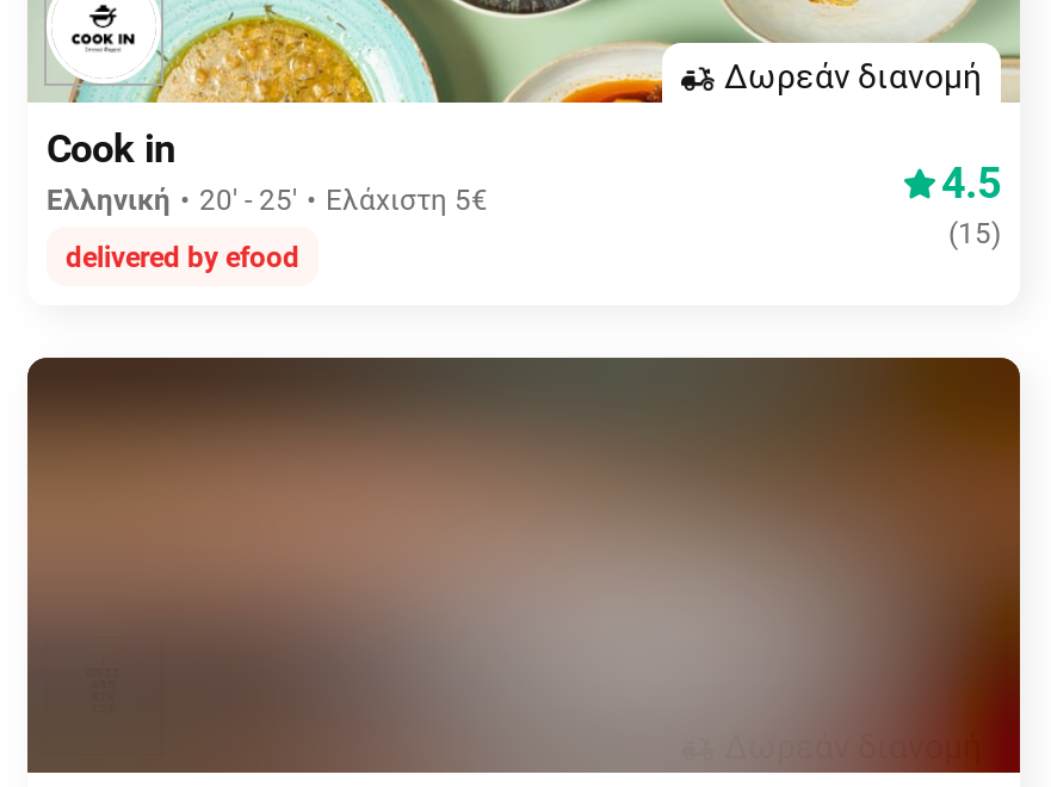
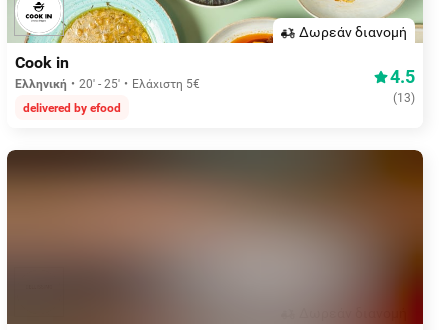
[948,216,1001,249] (15) -> [393,90,415,104] (13)

